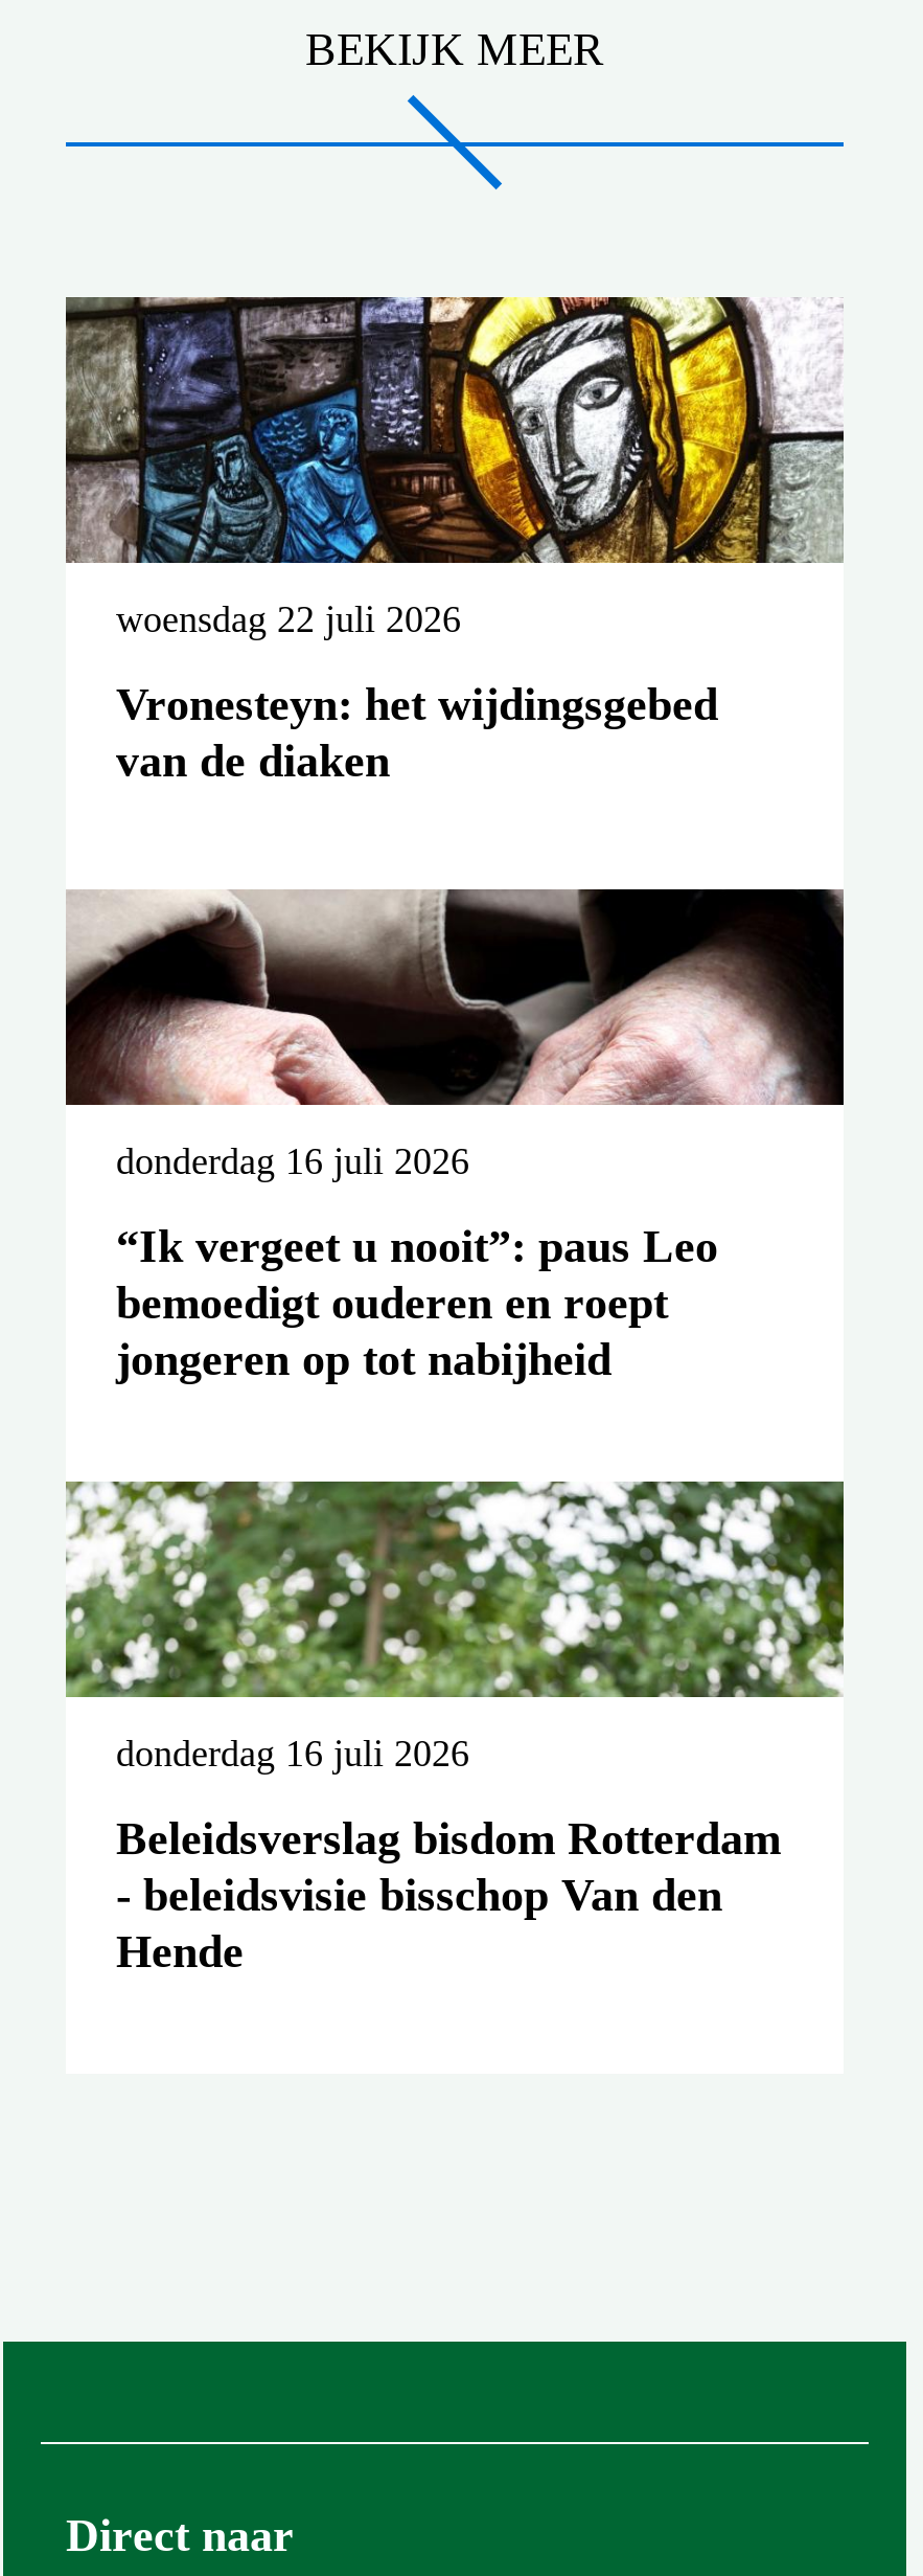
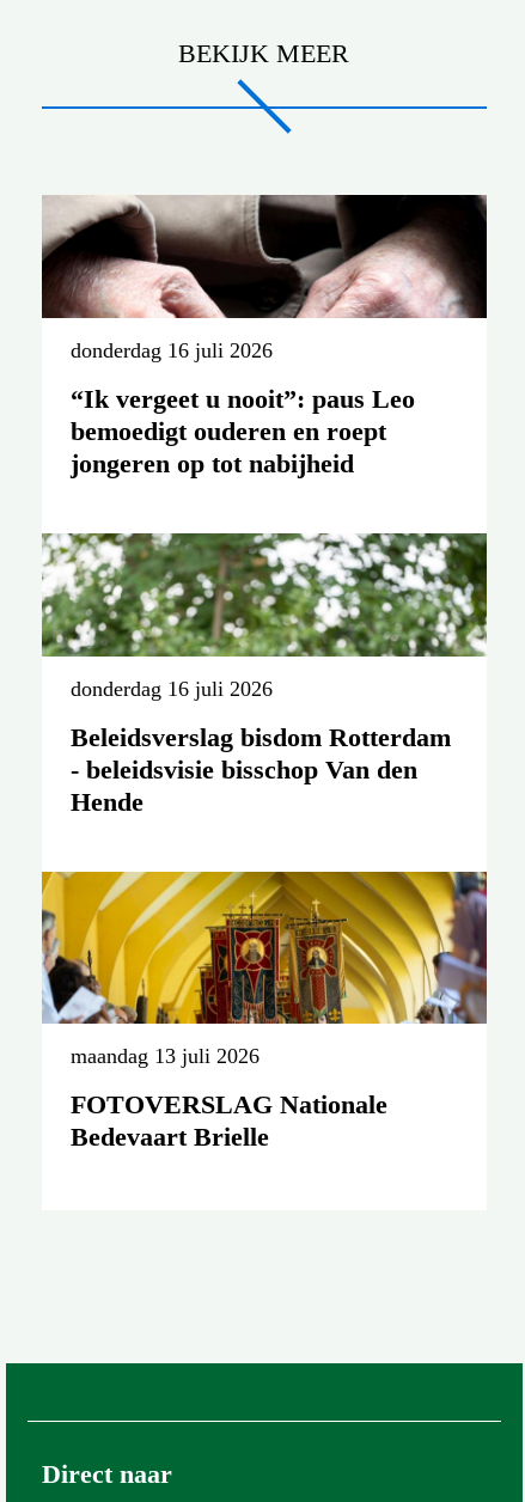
[64,295,844,787] [image] | woensdag 22 juli 2026 | Vronesteyn: het wijdingsgebed | van de diaken -> none
moved [62,887,839,1977] -> [39,194,484,817]: [image] | donderdag 16 juli 2026 | “Ik vergeet u nooit”: paus Leo | ... | - beleidsvisie bisschop Van den | Hende
none -> [41,871,488,1151] [image] | maandag 13 juli 2026 | FOTOVERSLAG Nationale | Bedevaart Brielle

